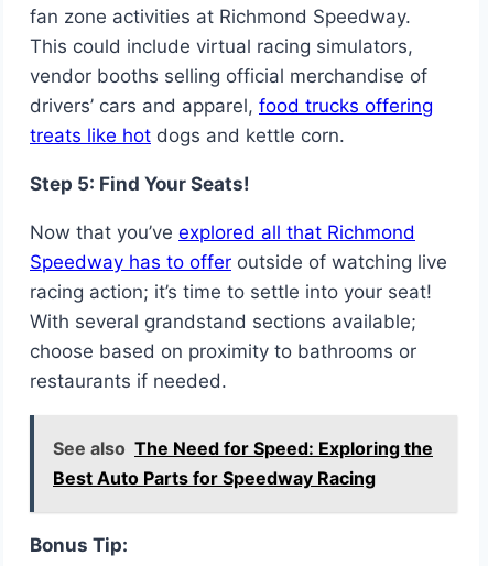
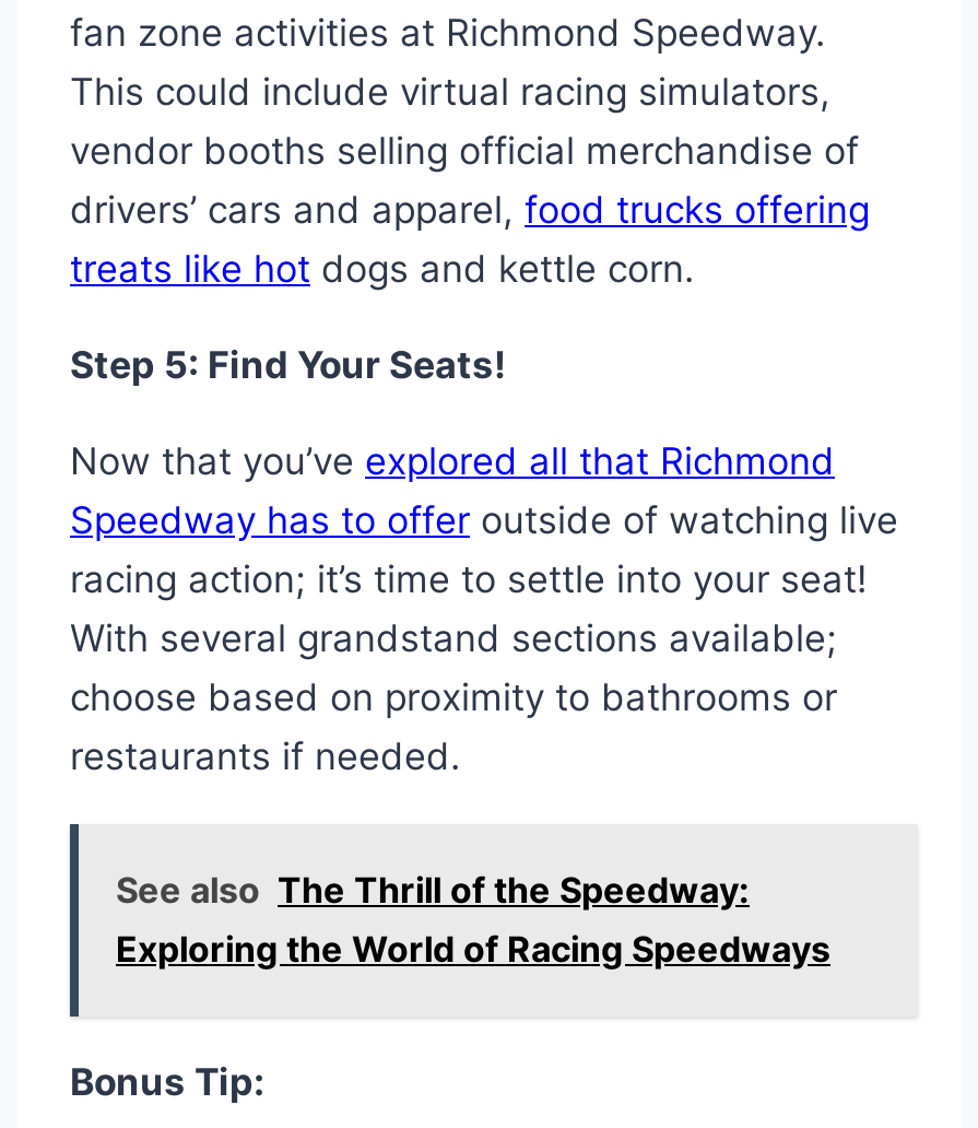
[53,437,433,488] See also The Need for Speed: Exploring the | Best Auto Parts for Speedway Racing -> [116,867,830,970] See also The Thrill of the Speedway: | Exploring the World of Racing Speedways

